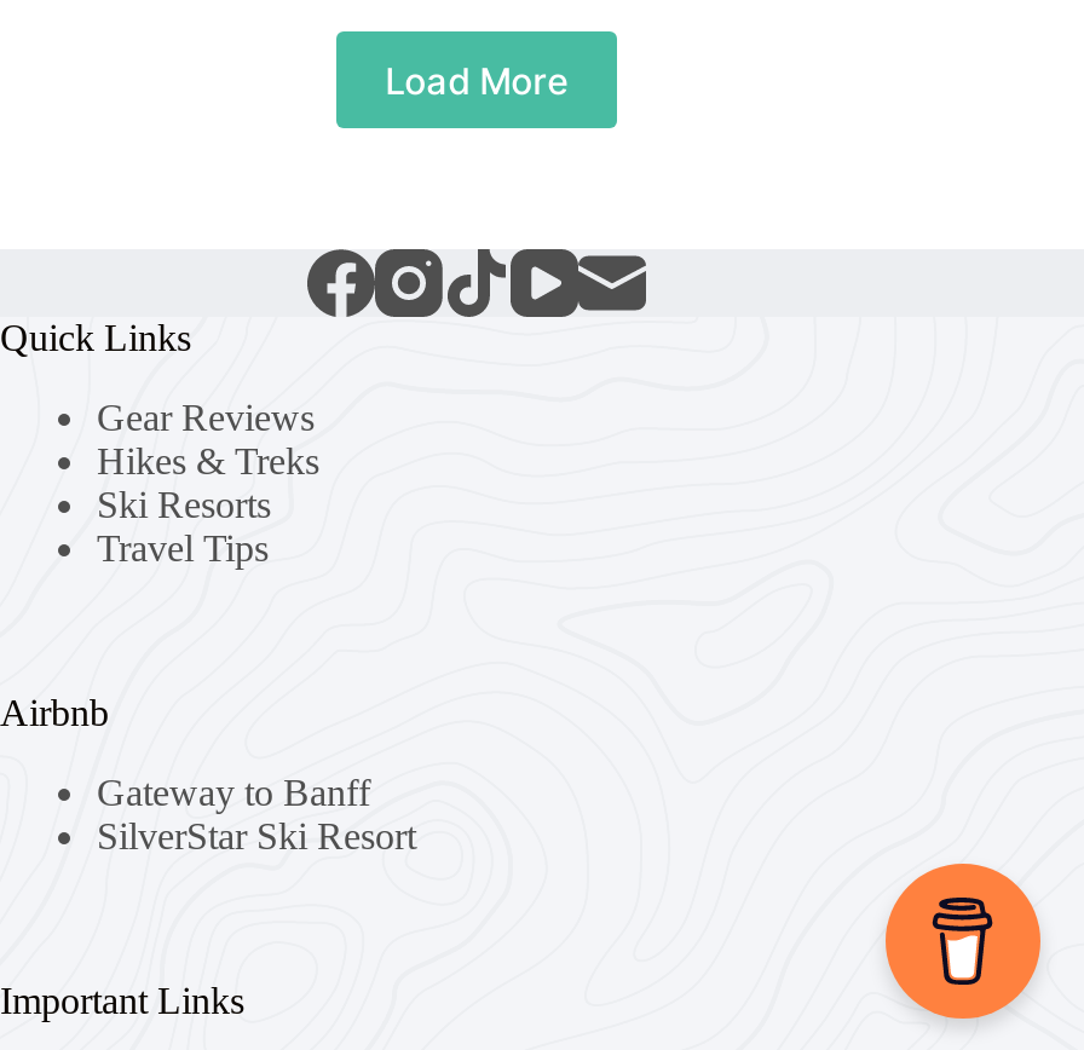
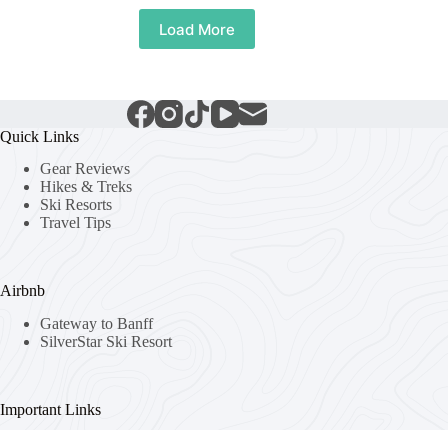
[883,861,1043,1026] [image] -> none

